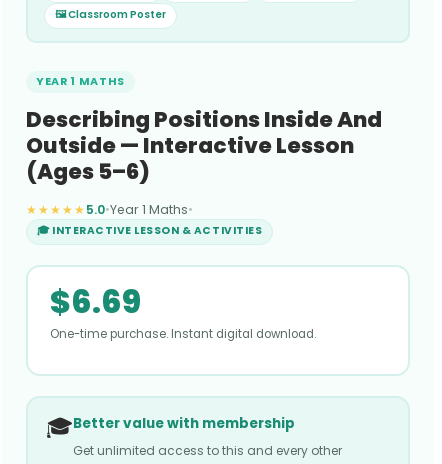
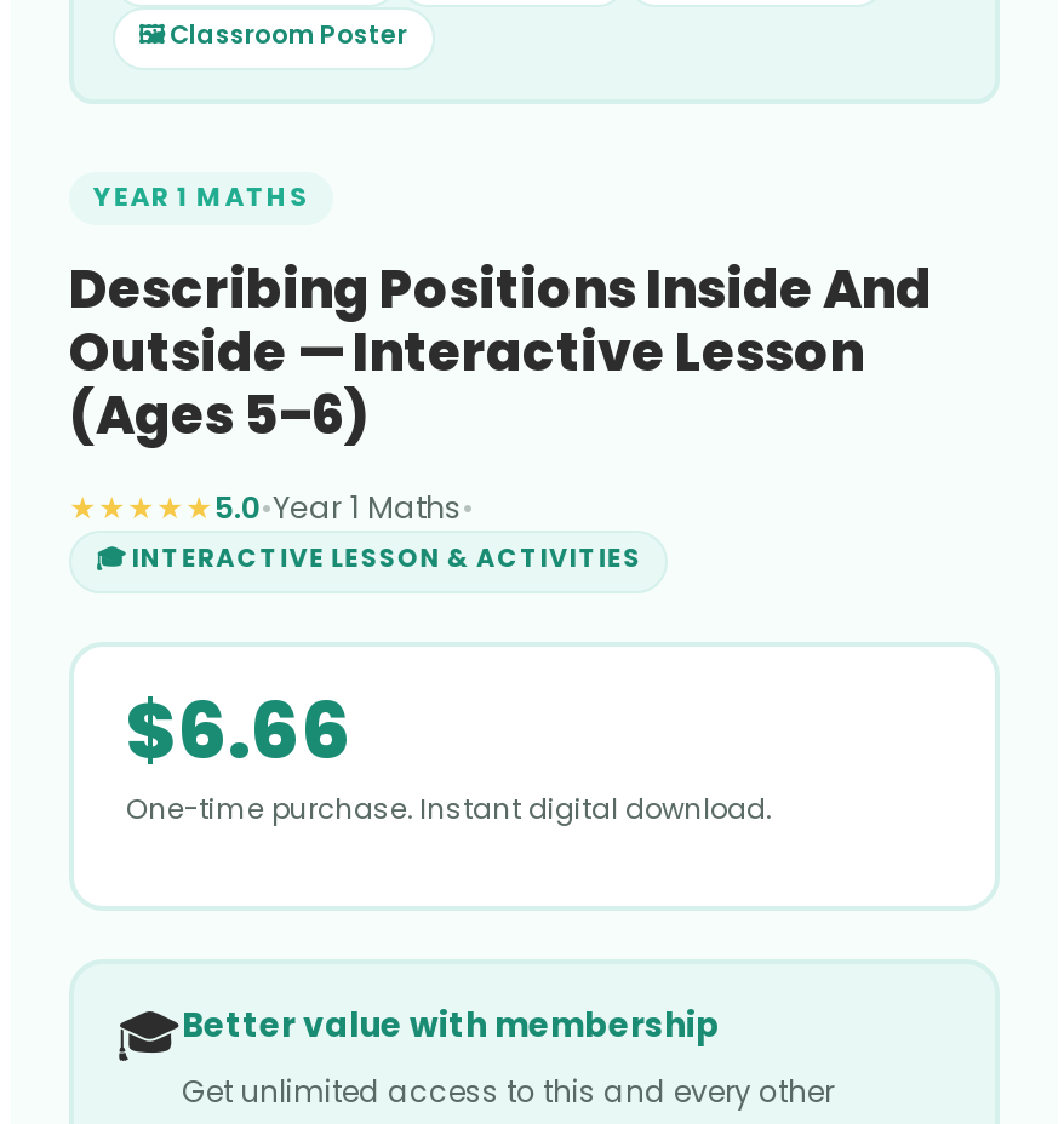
[49,279,140,324] $6.69 -> [126,676,351,785] $6.66

